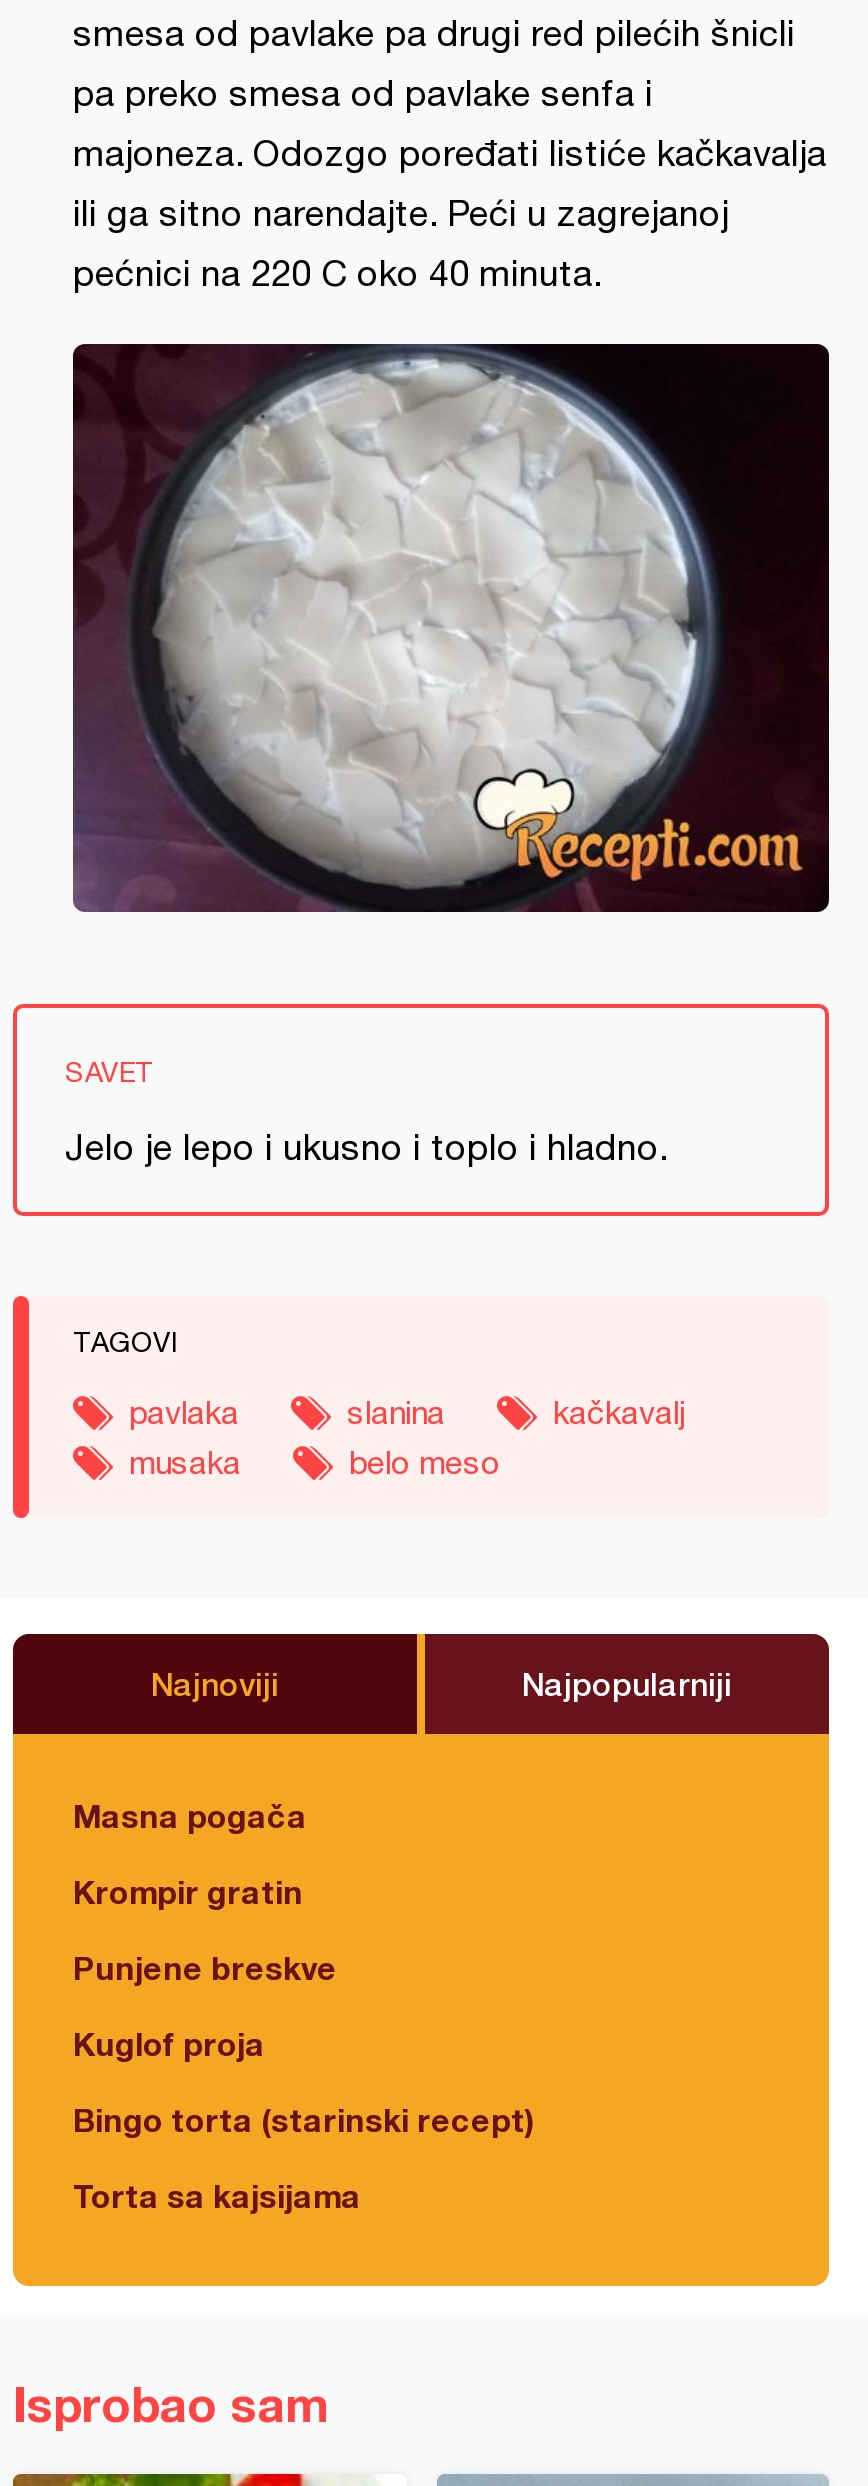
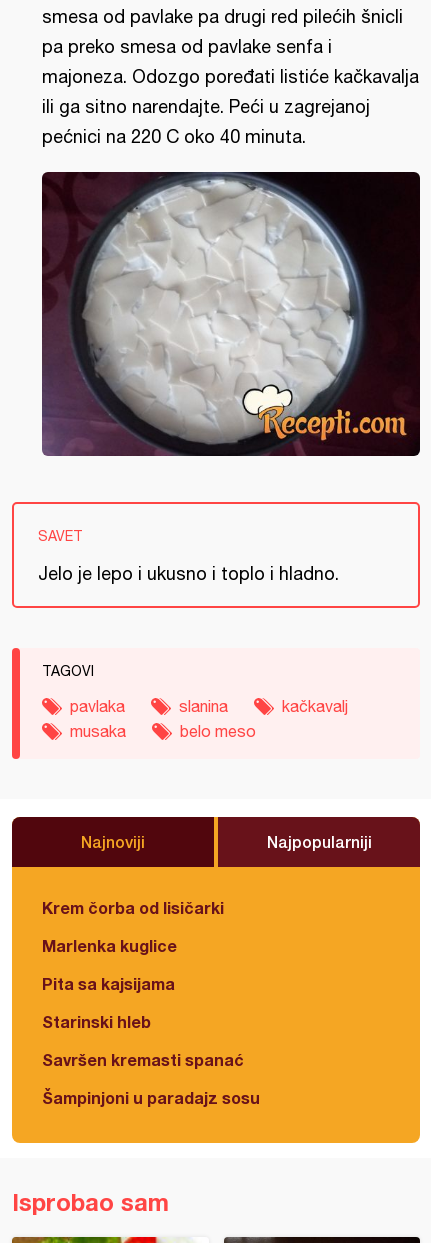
[73,1795,307,1833] Masna pogača -> [42,898,224,917] Krem čorba od lisičarki
[73,1871,303,1909] Krompir gratin -> [42,936,177,955] Marlenka kuglice
[73,1947,337,1985] Punjene breskve -> [42,974,175,993] Pita sa kajsijama
[73,2023,265,2061] Kuglof proja -> [42,1012,151,1031] Starinski hleb
[73,2099,535,2137] Bingo torta (starinski recept) -> [42,1050,244,1069] Savršen kremasti spanać
[73,2175,361,2213] Torta sa kajsijama -> [42,1088,260,1107] Šampinjoni u paradajz sosu

